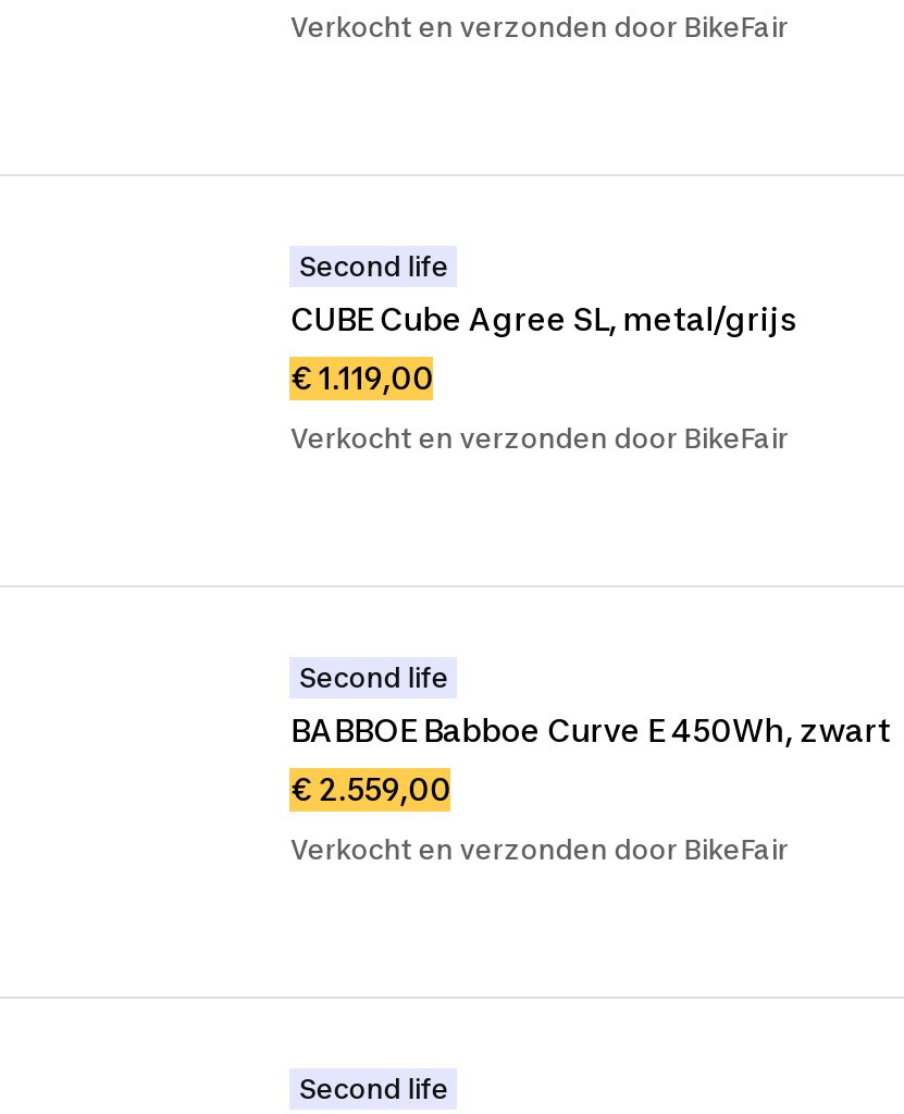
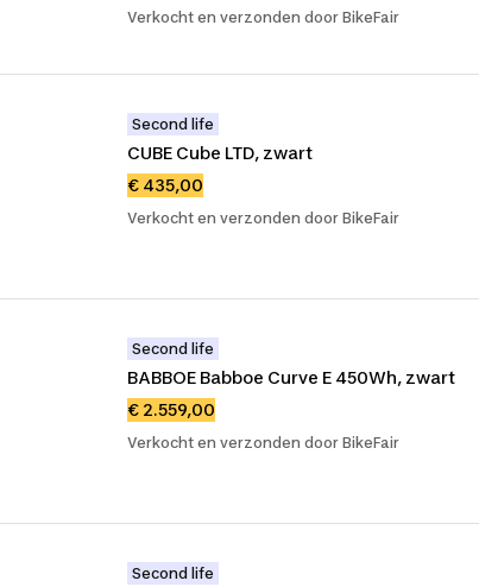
[290,300,797,337] CUBE Cube Agree SL, metal/grijs -> [128,143,313,163] CUBE Cube LTD, zwart
[290,359,434,396] € 1.119,00 -> [128,175,204,195] € 435,00

